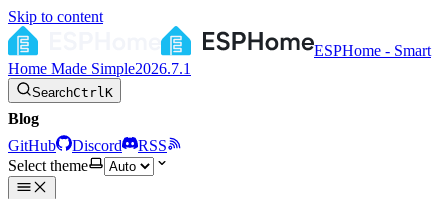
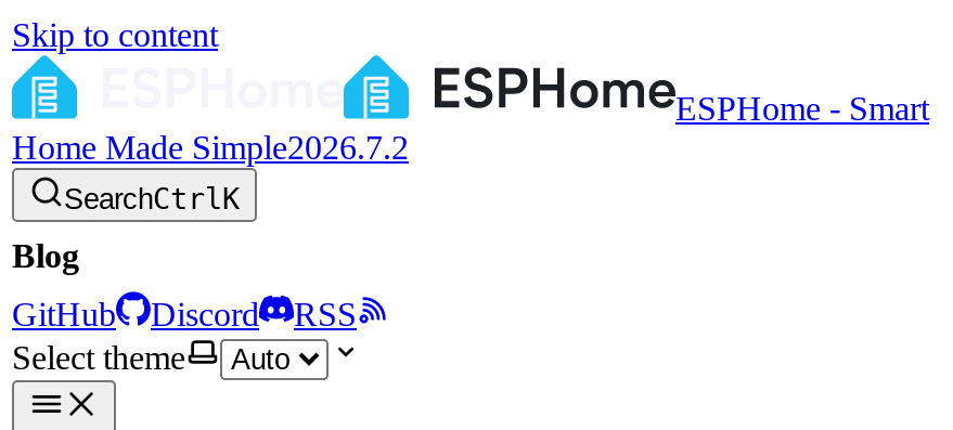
[8,60,191,77] Home Made Simple2026.7.1 -> [12,129,409,166] Home Made Simple2026.7.2

